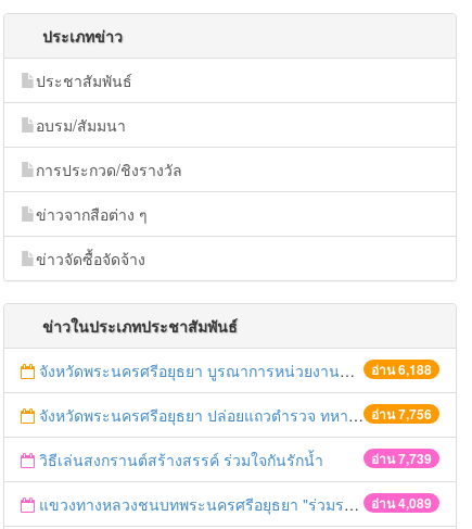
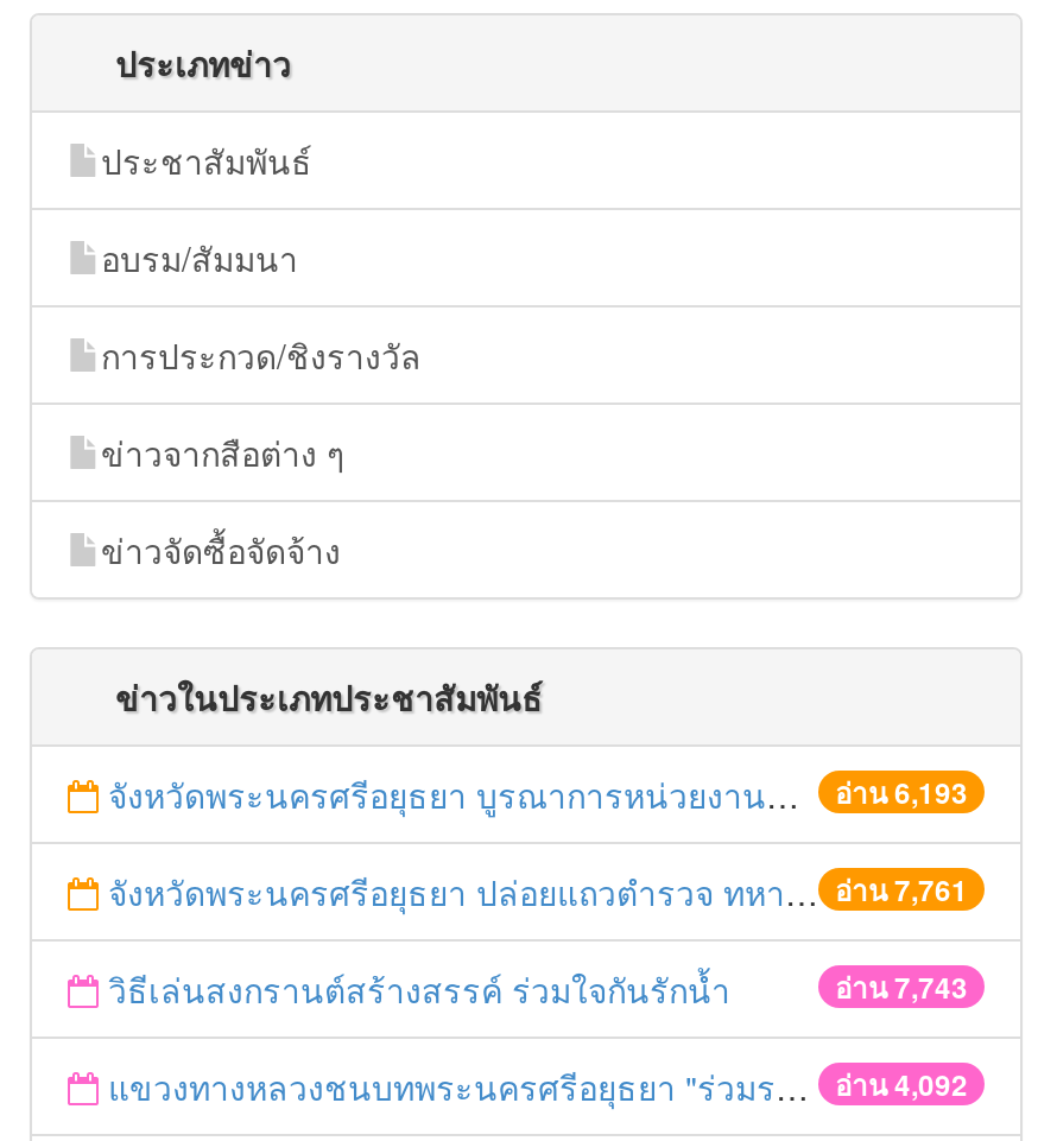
[371,360,432,379] อ่าน 6,188 -> [835,771,968,813] อ่าน 6,193
[371,404,432,424] อ่าน 7,756 -> [835,868,968,911] อ่าน 7,761
[371,449,432,468] อ่าน 7,739 -> [835,965,968,1008] อ่าน 7,743
[371,493,432,513] อ่าน 4,089 -> [835,1063,968,1105] อ่าน 4,092

